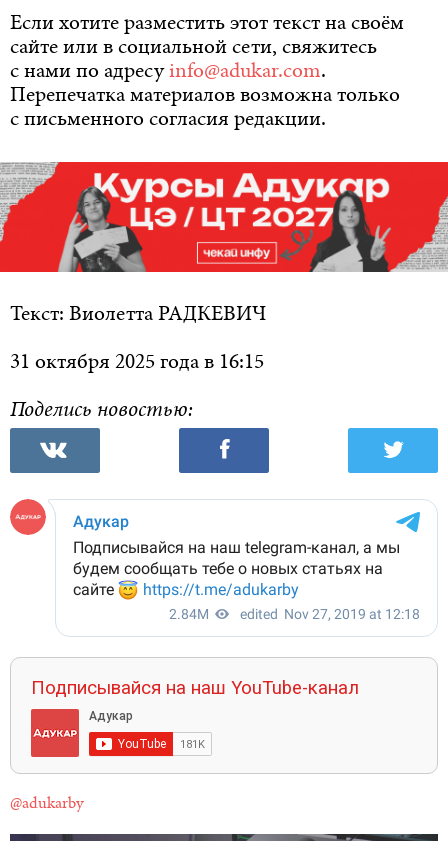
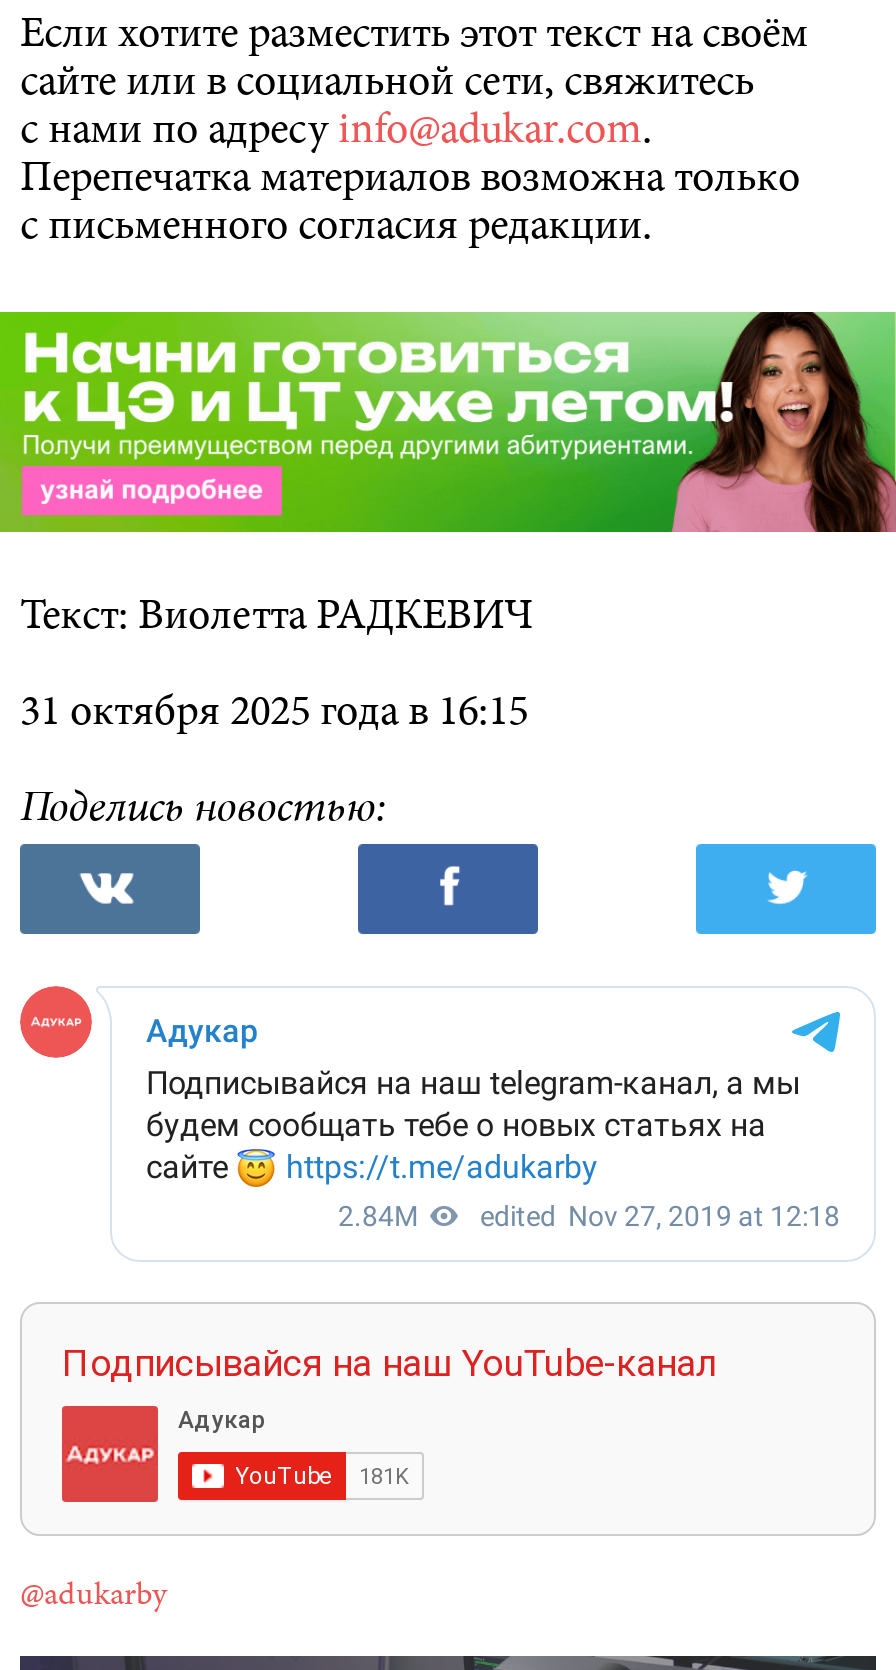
[3,161,445,273] [image] -> [6,310,890,534] [image]

